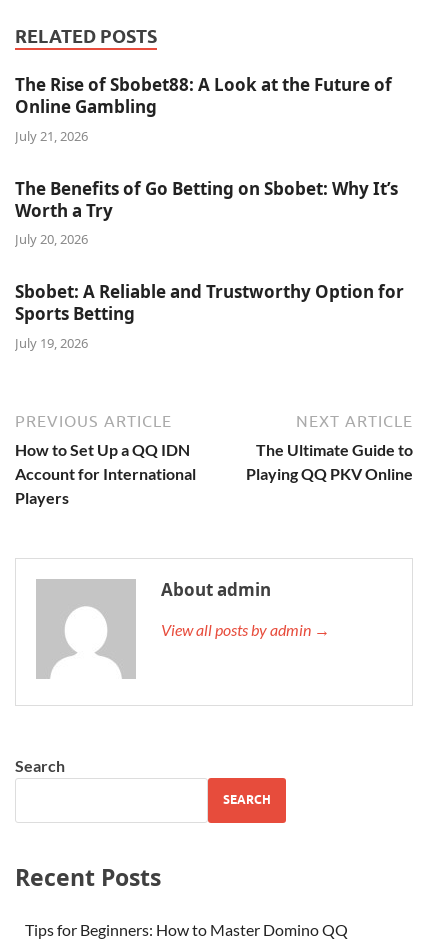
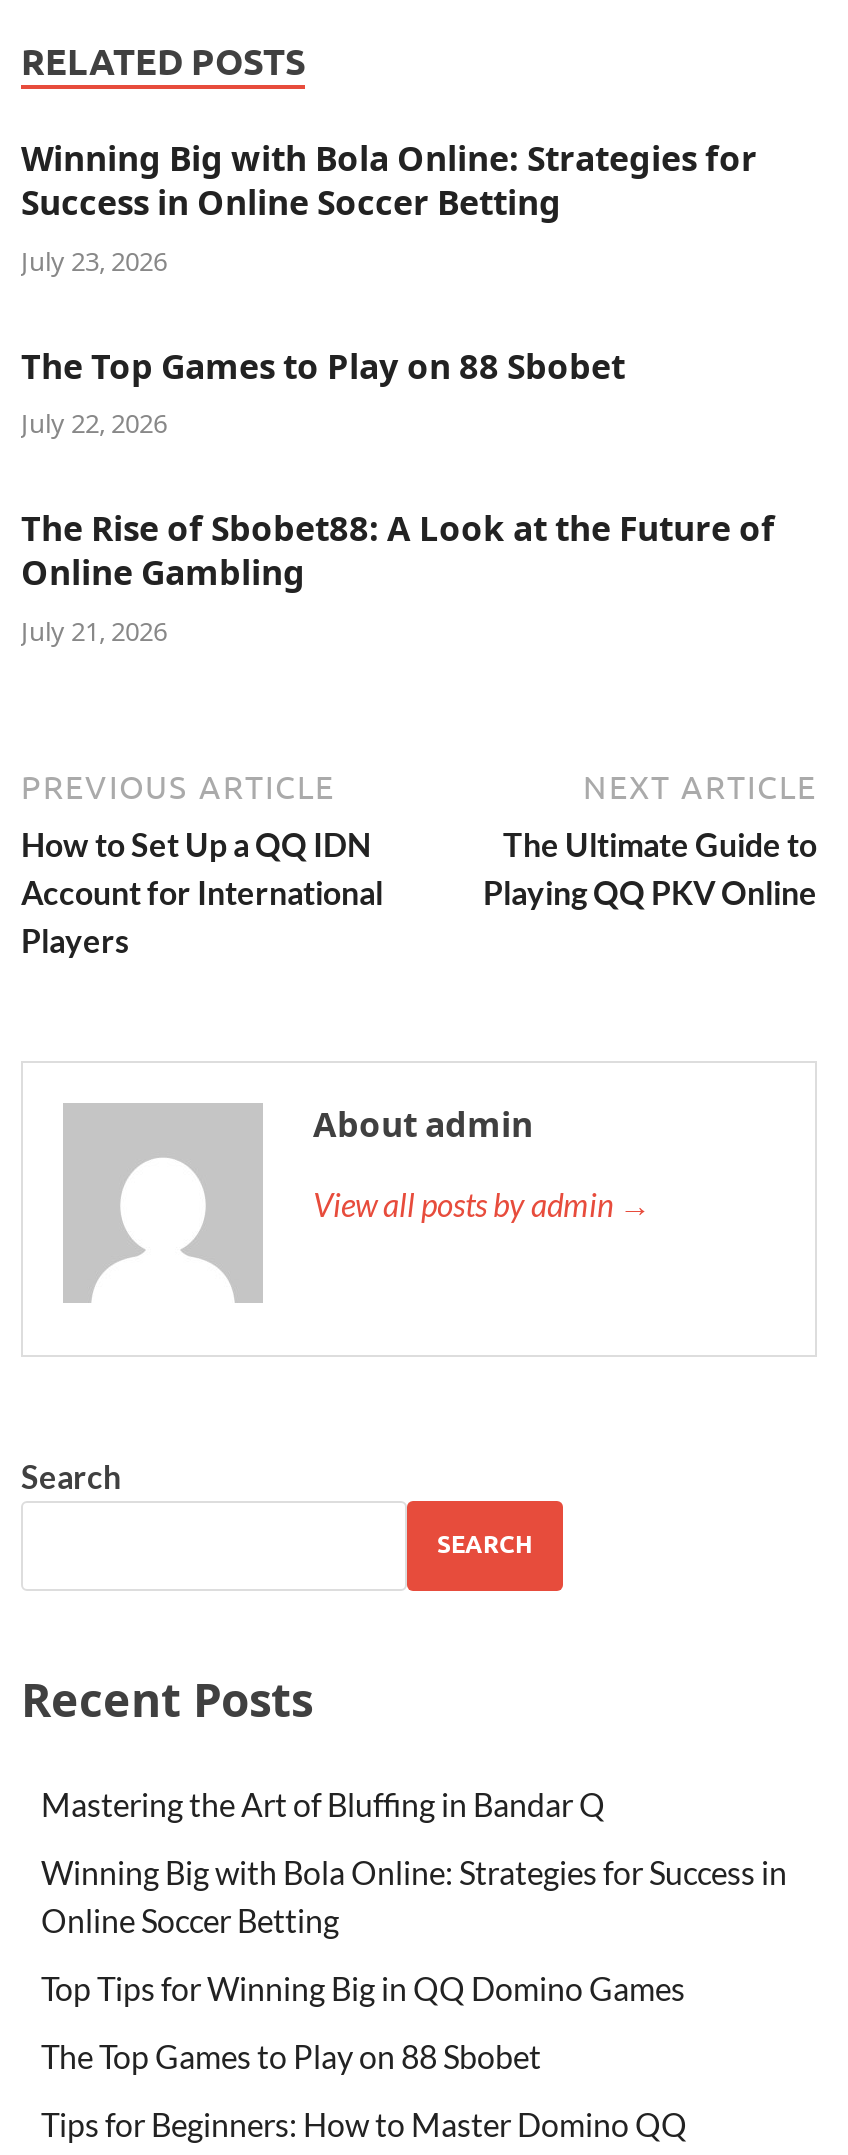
none -> [21,136,757,442] Winning Big with Bola Online: Strategies for | Success in Online Soccer Betting | July 23, 2026 | The Top Games to Play on 88 Sbobet | July 22, 2026
moved [15,73,392,145] -> [21,506,775,649]: The Rise of Sbobet88: A Look at the Future of | Online Gambling | July 21, 2026
[15,177,404,352] The Benefits of Go Betting on Sbobet: Why It’s | Worth a Try | July 20, 2026 | Sbobet: A Reliable and Trustworthy Option for | Sports Betting | July 19, 2026 -> none
moved [15,412,413,893] -> [21,769,817,1731]: PREVIOUS ARTICLE | How to Set Up a QQ IDN | Account for International | ... | SEARCH | Recent Posts
none -> [41,1784,787,2074] Mastering the Art of Bluffing in Bandar Q | Winning Big with Bola Online: Strategies for Success in | Online Soccer Betting | Top Tips for Winning Big in QQ Domino Games | The Top Games to Play on 88 Sbobet

